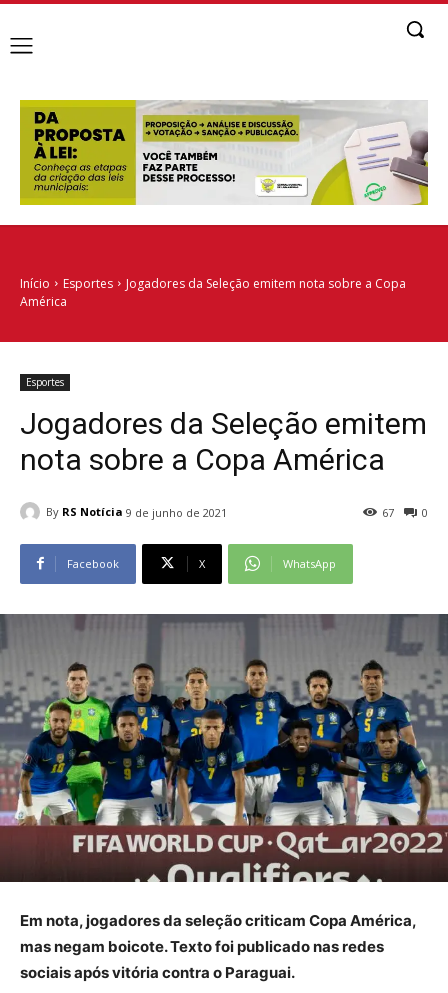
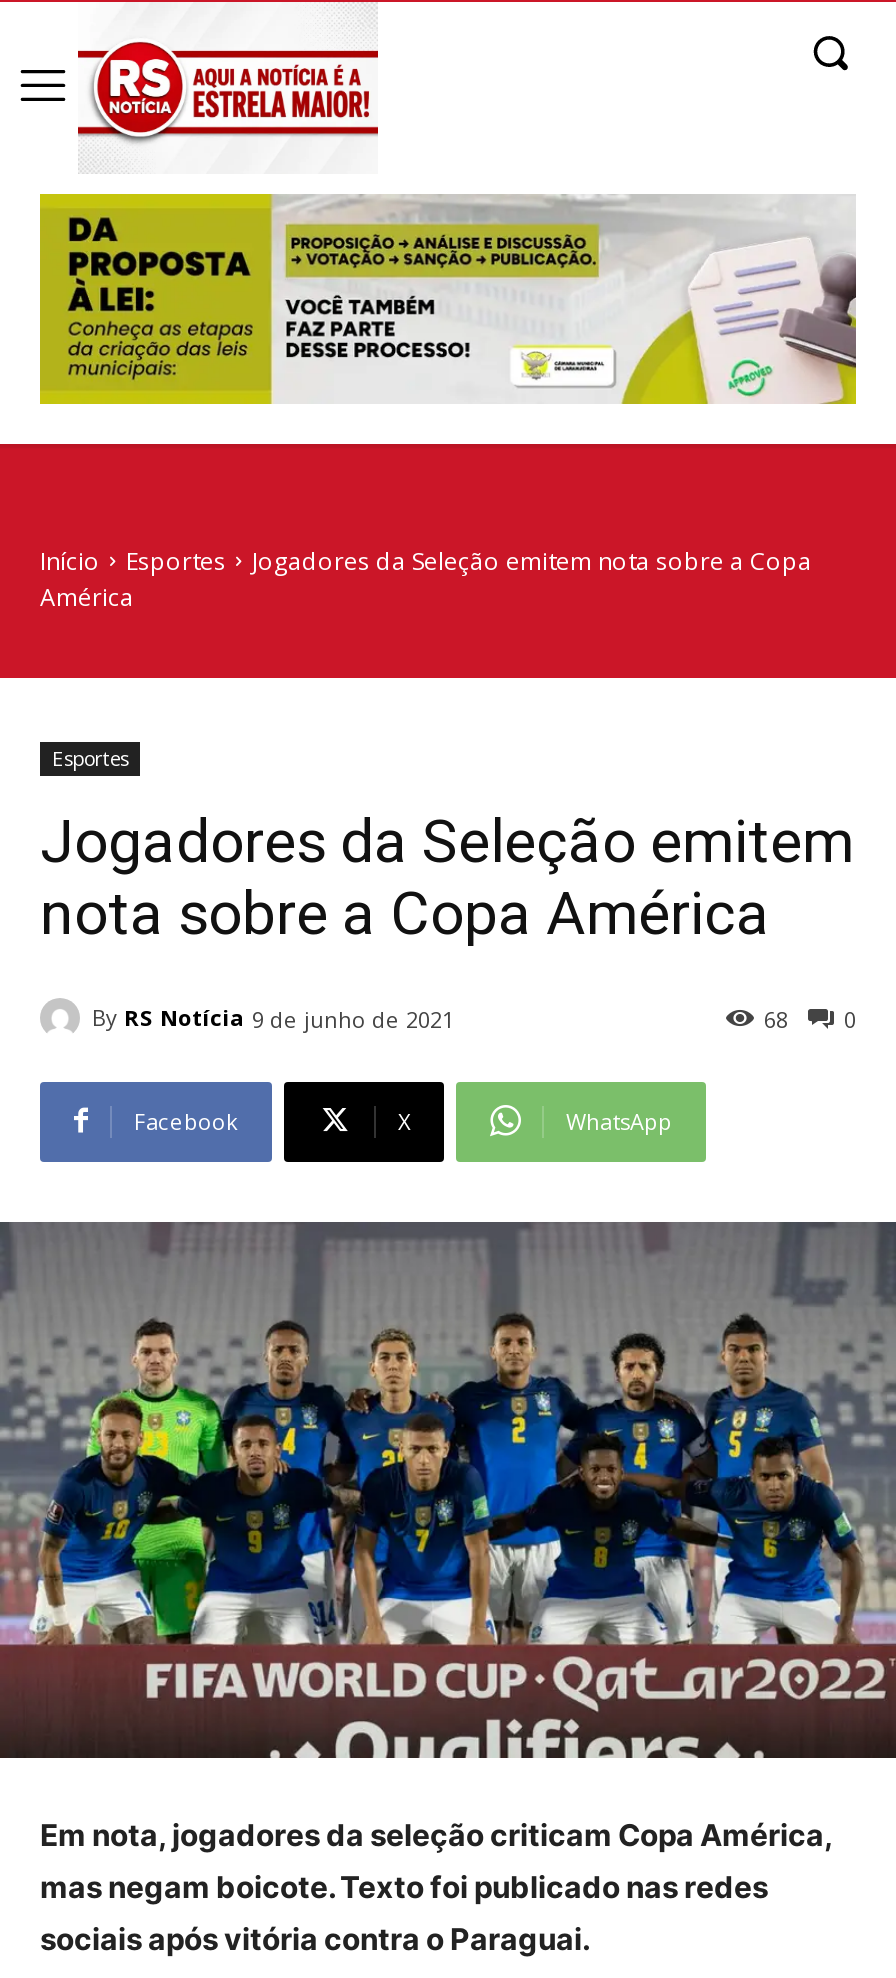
none -> [76,40,380,144] [image]
[382,505,428,520] 67 0 -> [764,1004,856,1034] 68 0

